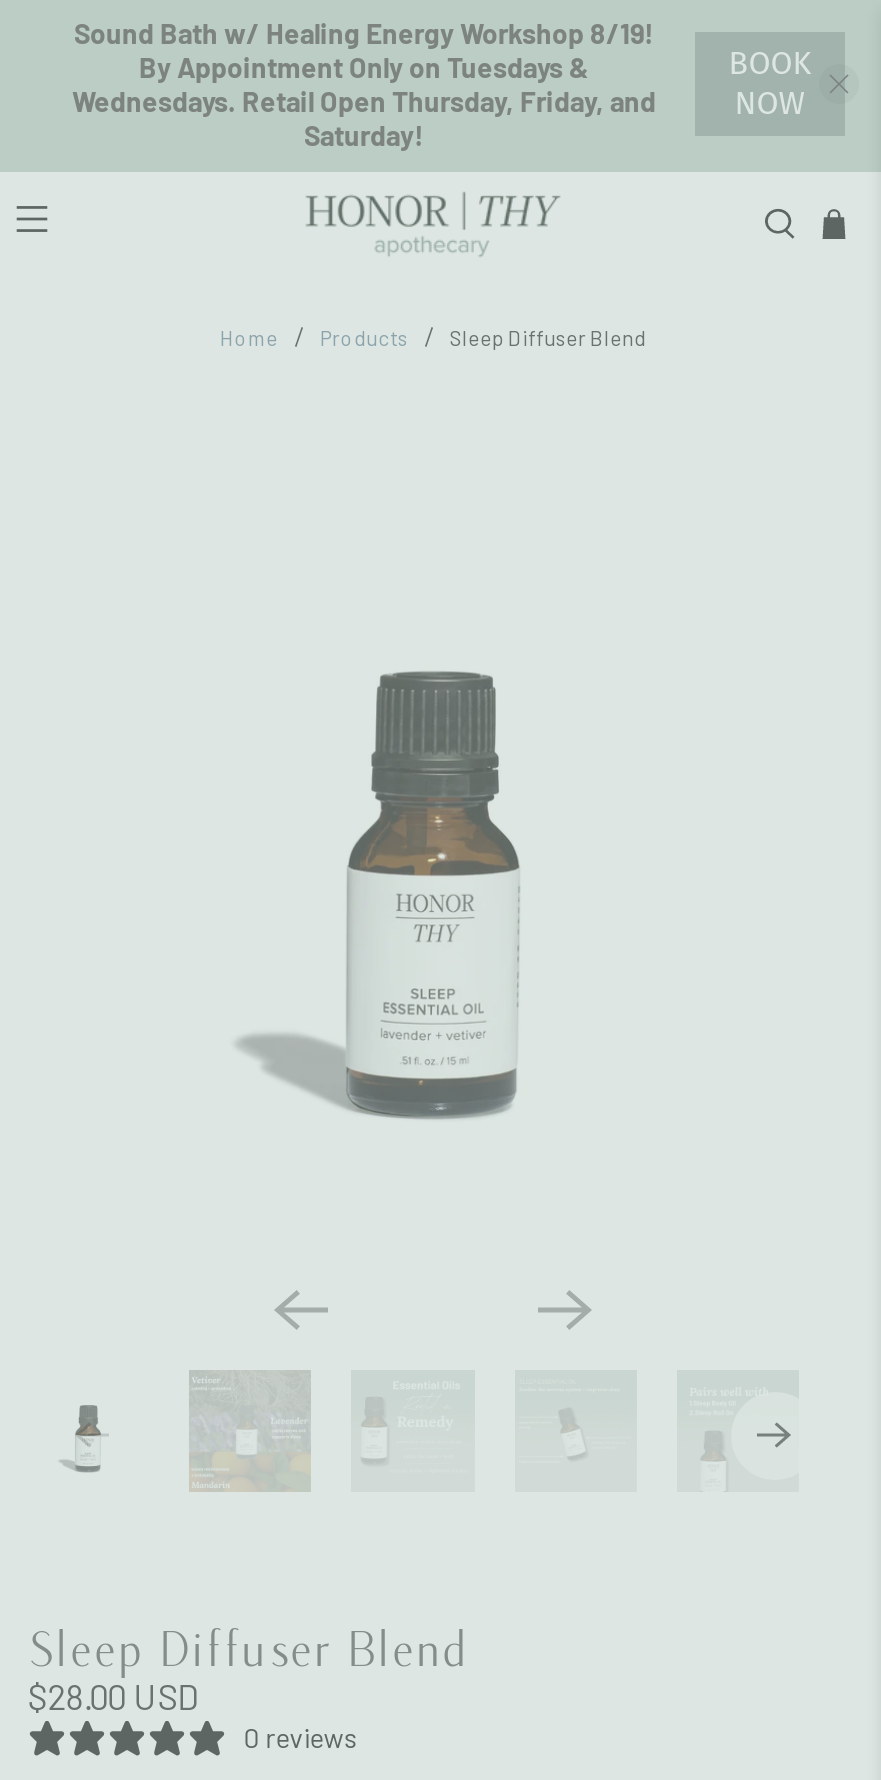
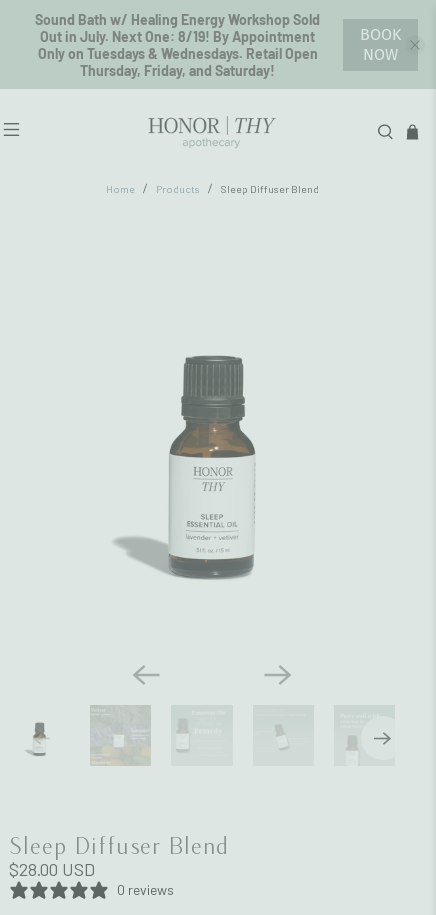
[72,15,656,151] Sound Bath w/ Healing Energy Workshop 8/19! | By Appointment Only on Tuesdays & | Wednesdays. Retail Open Thursday, Friday, and | Saturday! -> [35,10,320,78] Sound Bath w/ Healing Energy Workshop Sold | Out in July. Next One: 8/19! By Appointment | Only on Tuesdays & Wednesdays. Retail Open | Thursday, Friday, and Saturday!

